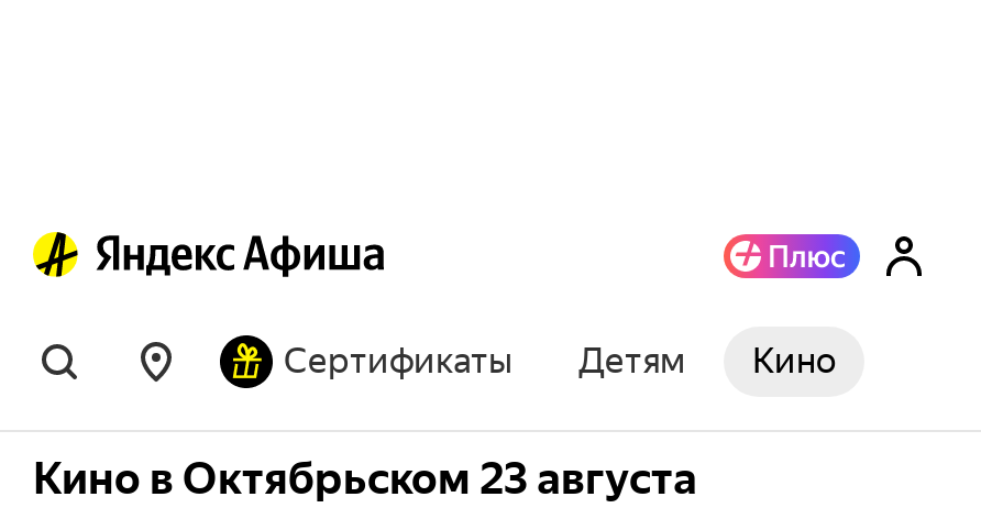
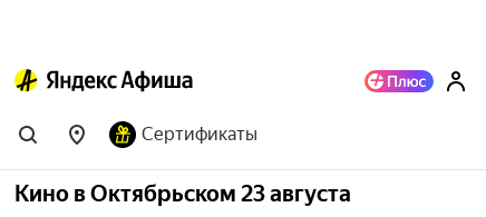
[578,340,836,382] Детям | Кино -> none

